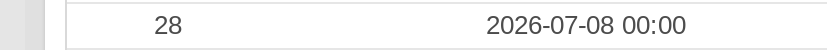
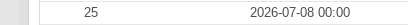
[154,10,182,40] 28 -> [83,5,97,20] 25

